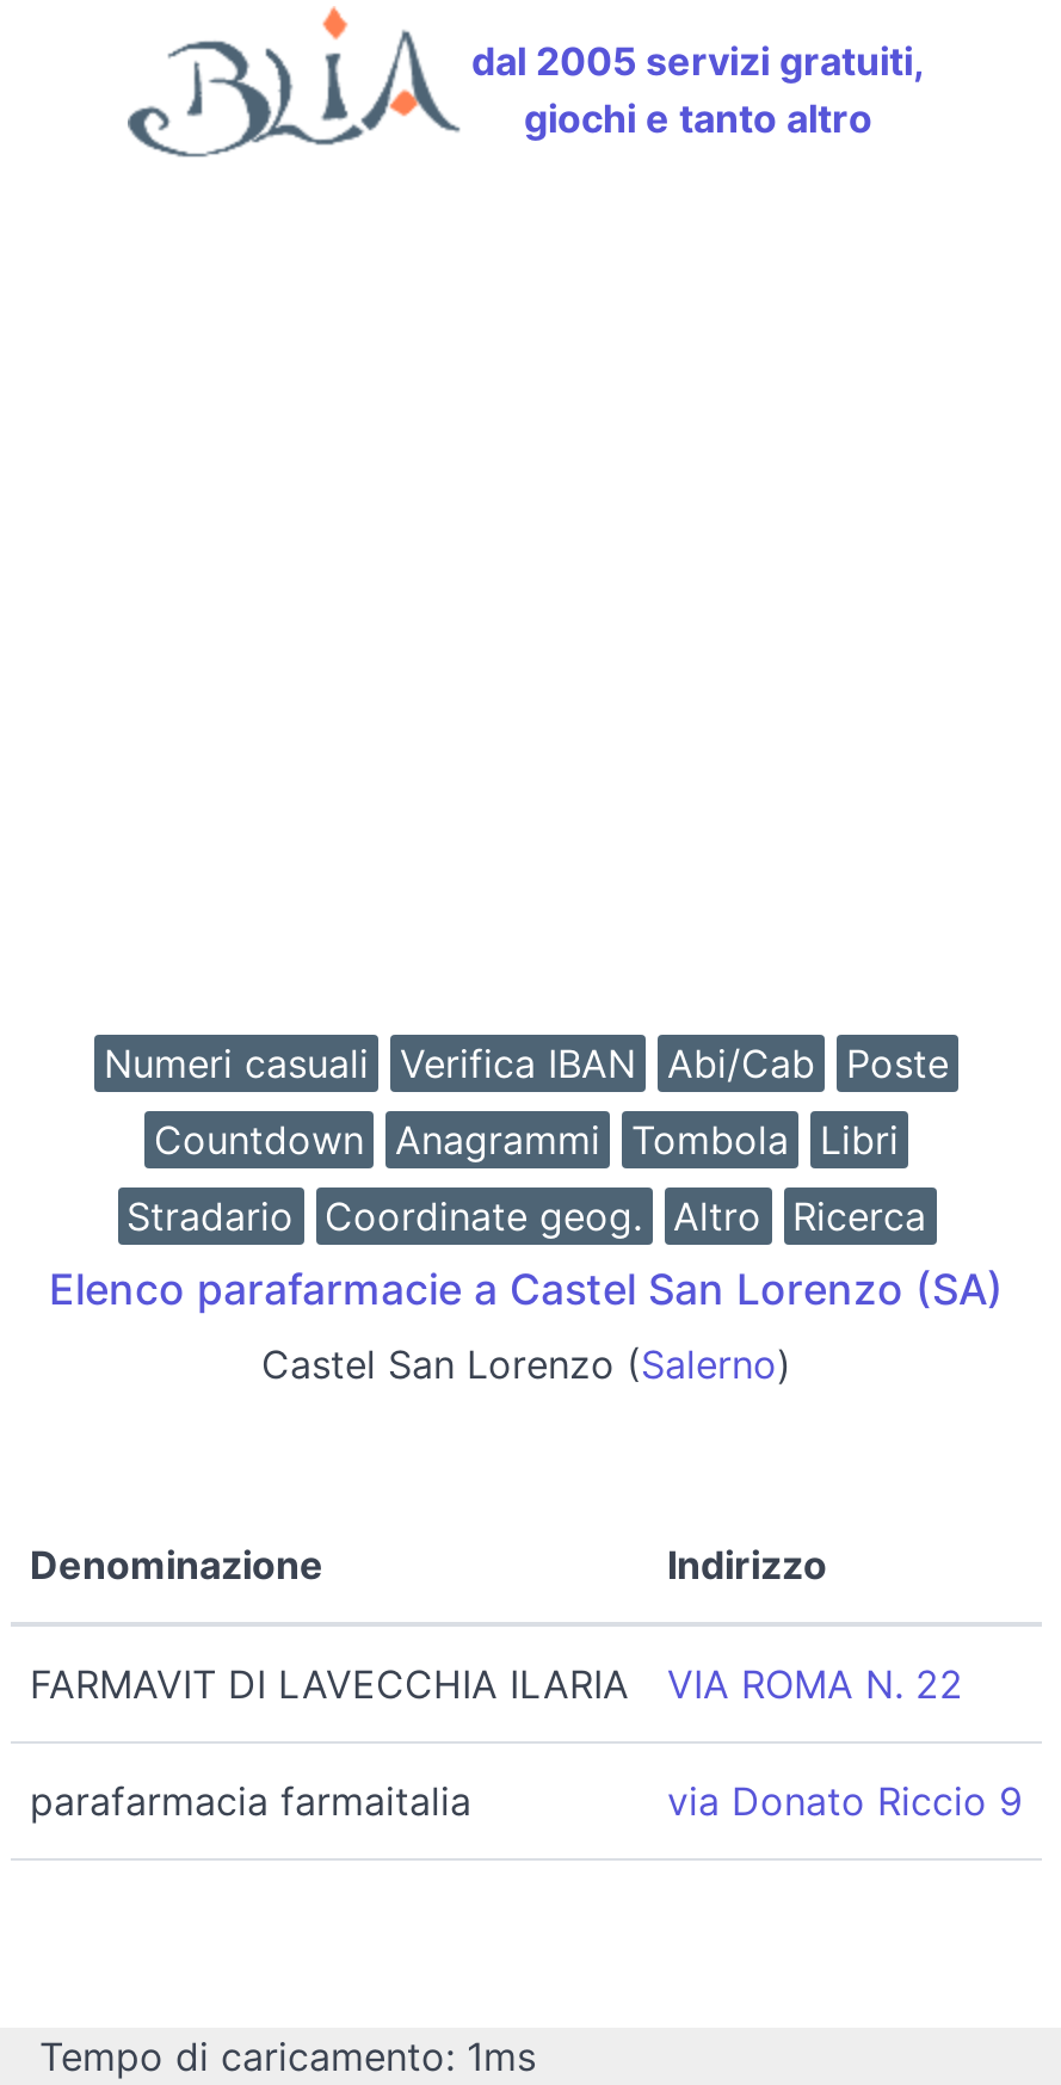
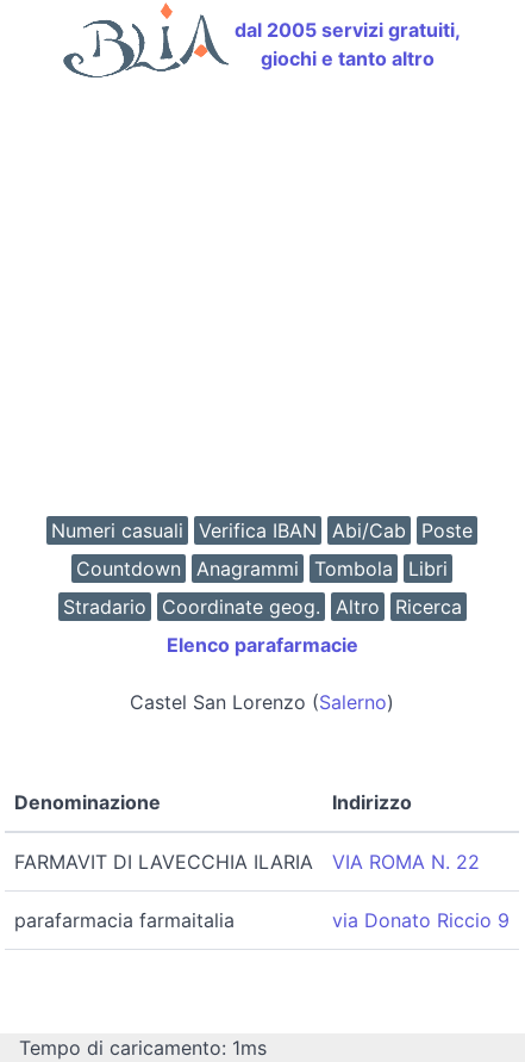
[49,1264,1004,1314] Elenco parafarmacie a Castel San Lorenzo (SA) -> [166,633,358,657] Elenco parafarmacie

